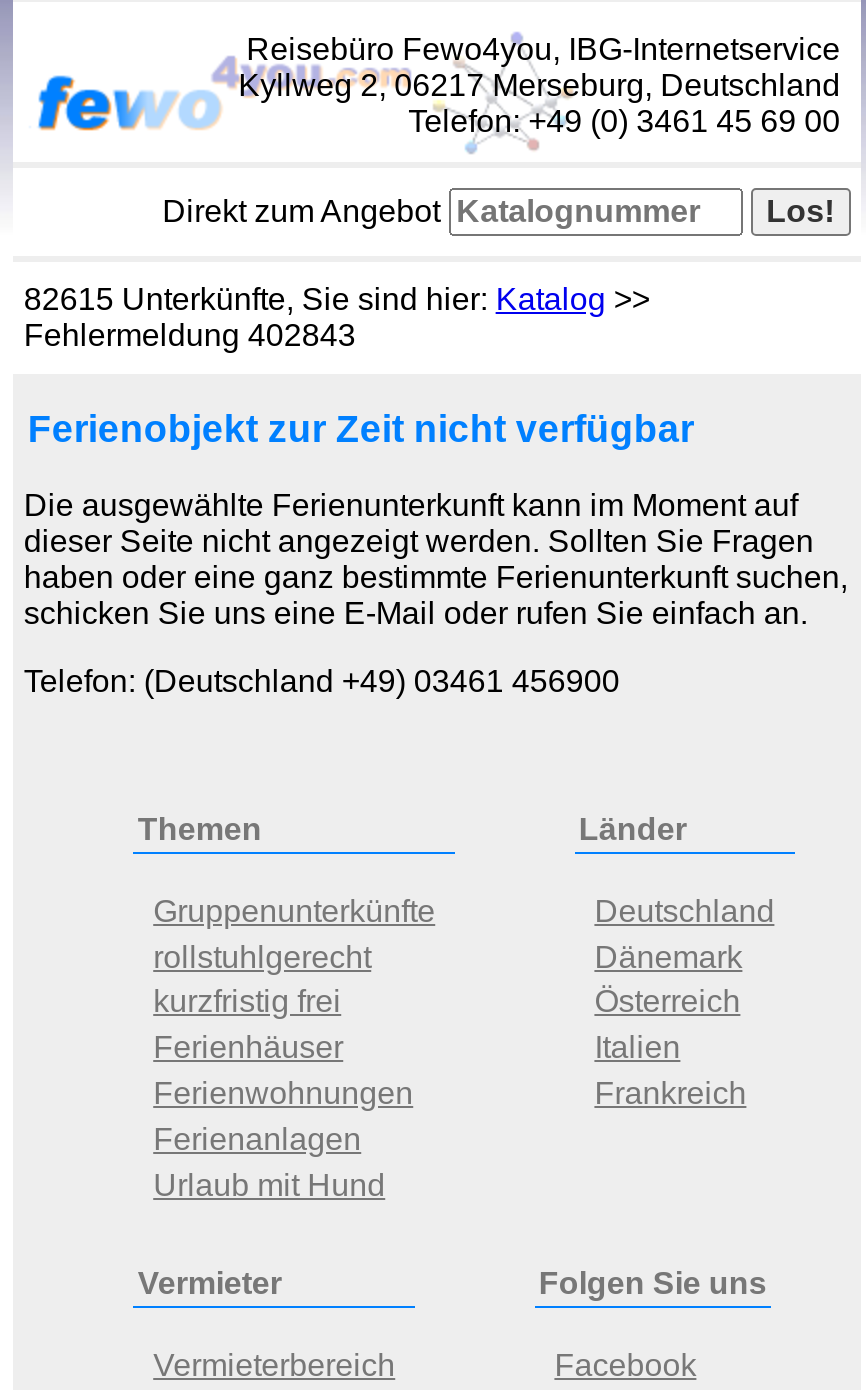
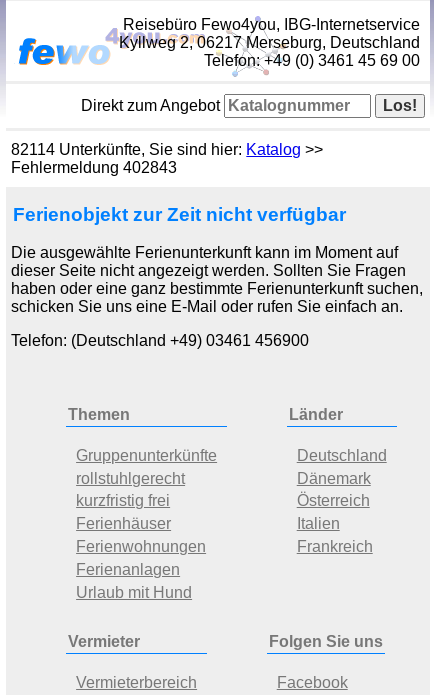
[24,282,650,316] 82615 Unterkünfte, Sie sind hier: Katalog >> -> [11,141,323,158] 82114 Unterkünfte, Sie sind hier: Katalog >>

